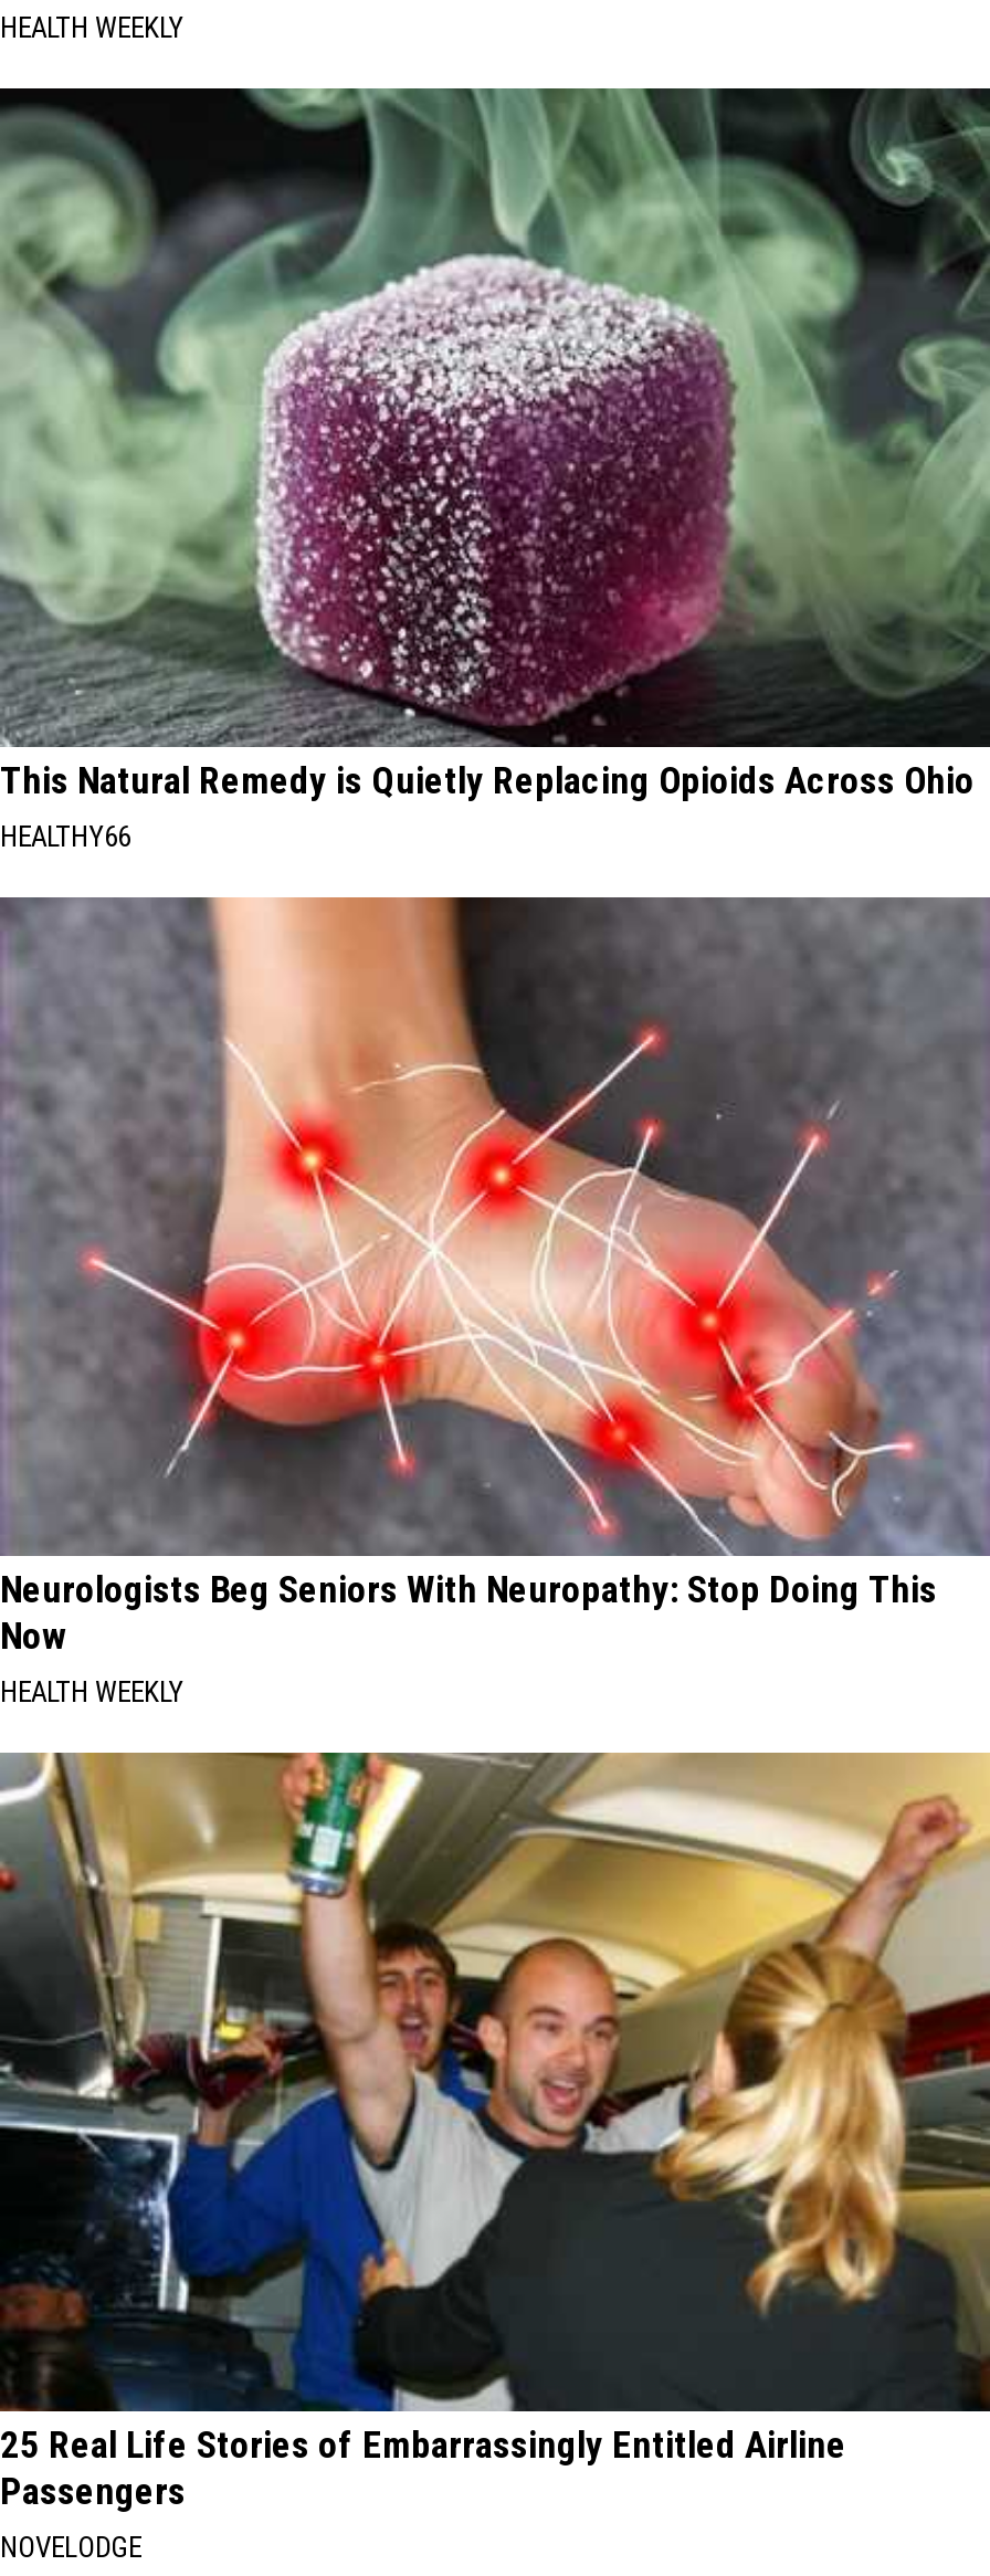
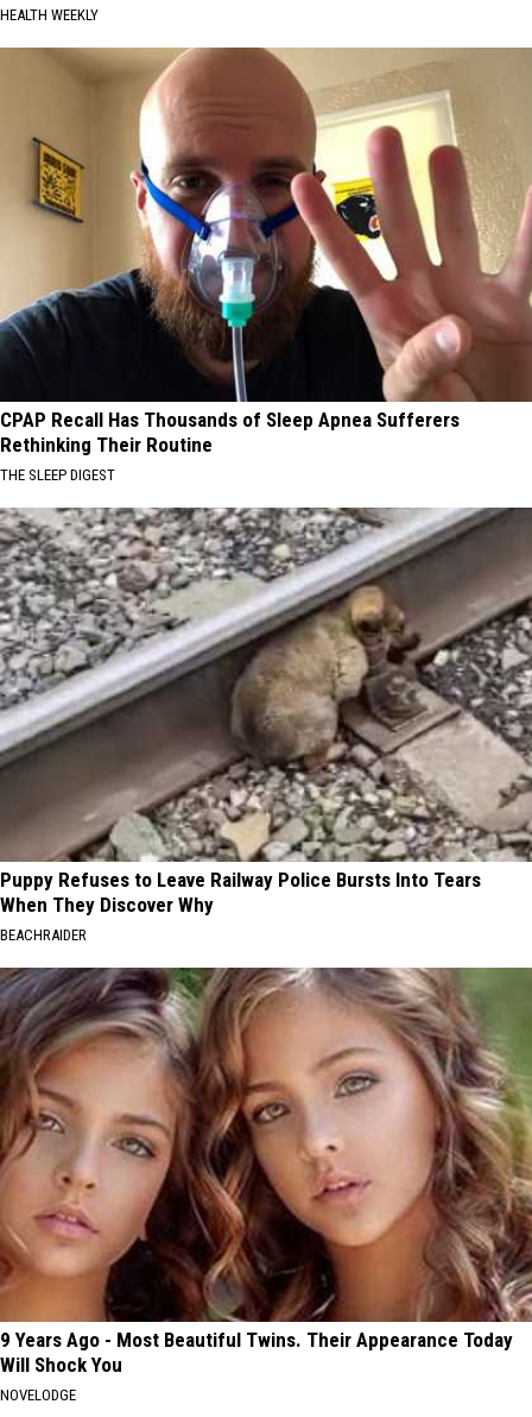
[0,86,983,854] [image] | This Natural Remedy is Quietly Replacing Opioids Across Ohio | HEALTHY66 -> [0,46,528,484] [image] | CPAP Recall Has Thousands of Sleep Apnea Sufferers | Rethinking Their Routine | THE SLEEP DIGEST
[0,895,983,1709] [image] | Neurologists Beg Seniors With Neuropathy: Stop Doing This | Now | HEALTH WEEKLY -> [0,506,528,944] [image] | Puppy Refuses to Leave Railway Police Bursts Into Tears | When They Discover Why | BEACHRAIDER
[0,1750,983,2514] [image] | 25 Real Life Stories of Embarrassingly Entitled Airline | Passengers -> [0,966,528,1377] [image] | 9 Years Ago - Most Beautiful Twins. Their Appearance Today | Will Shock You

